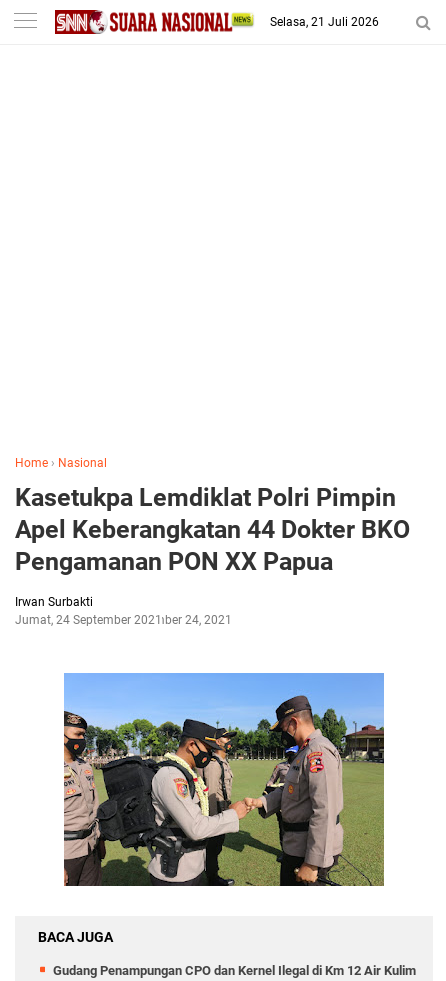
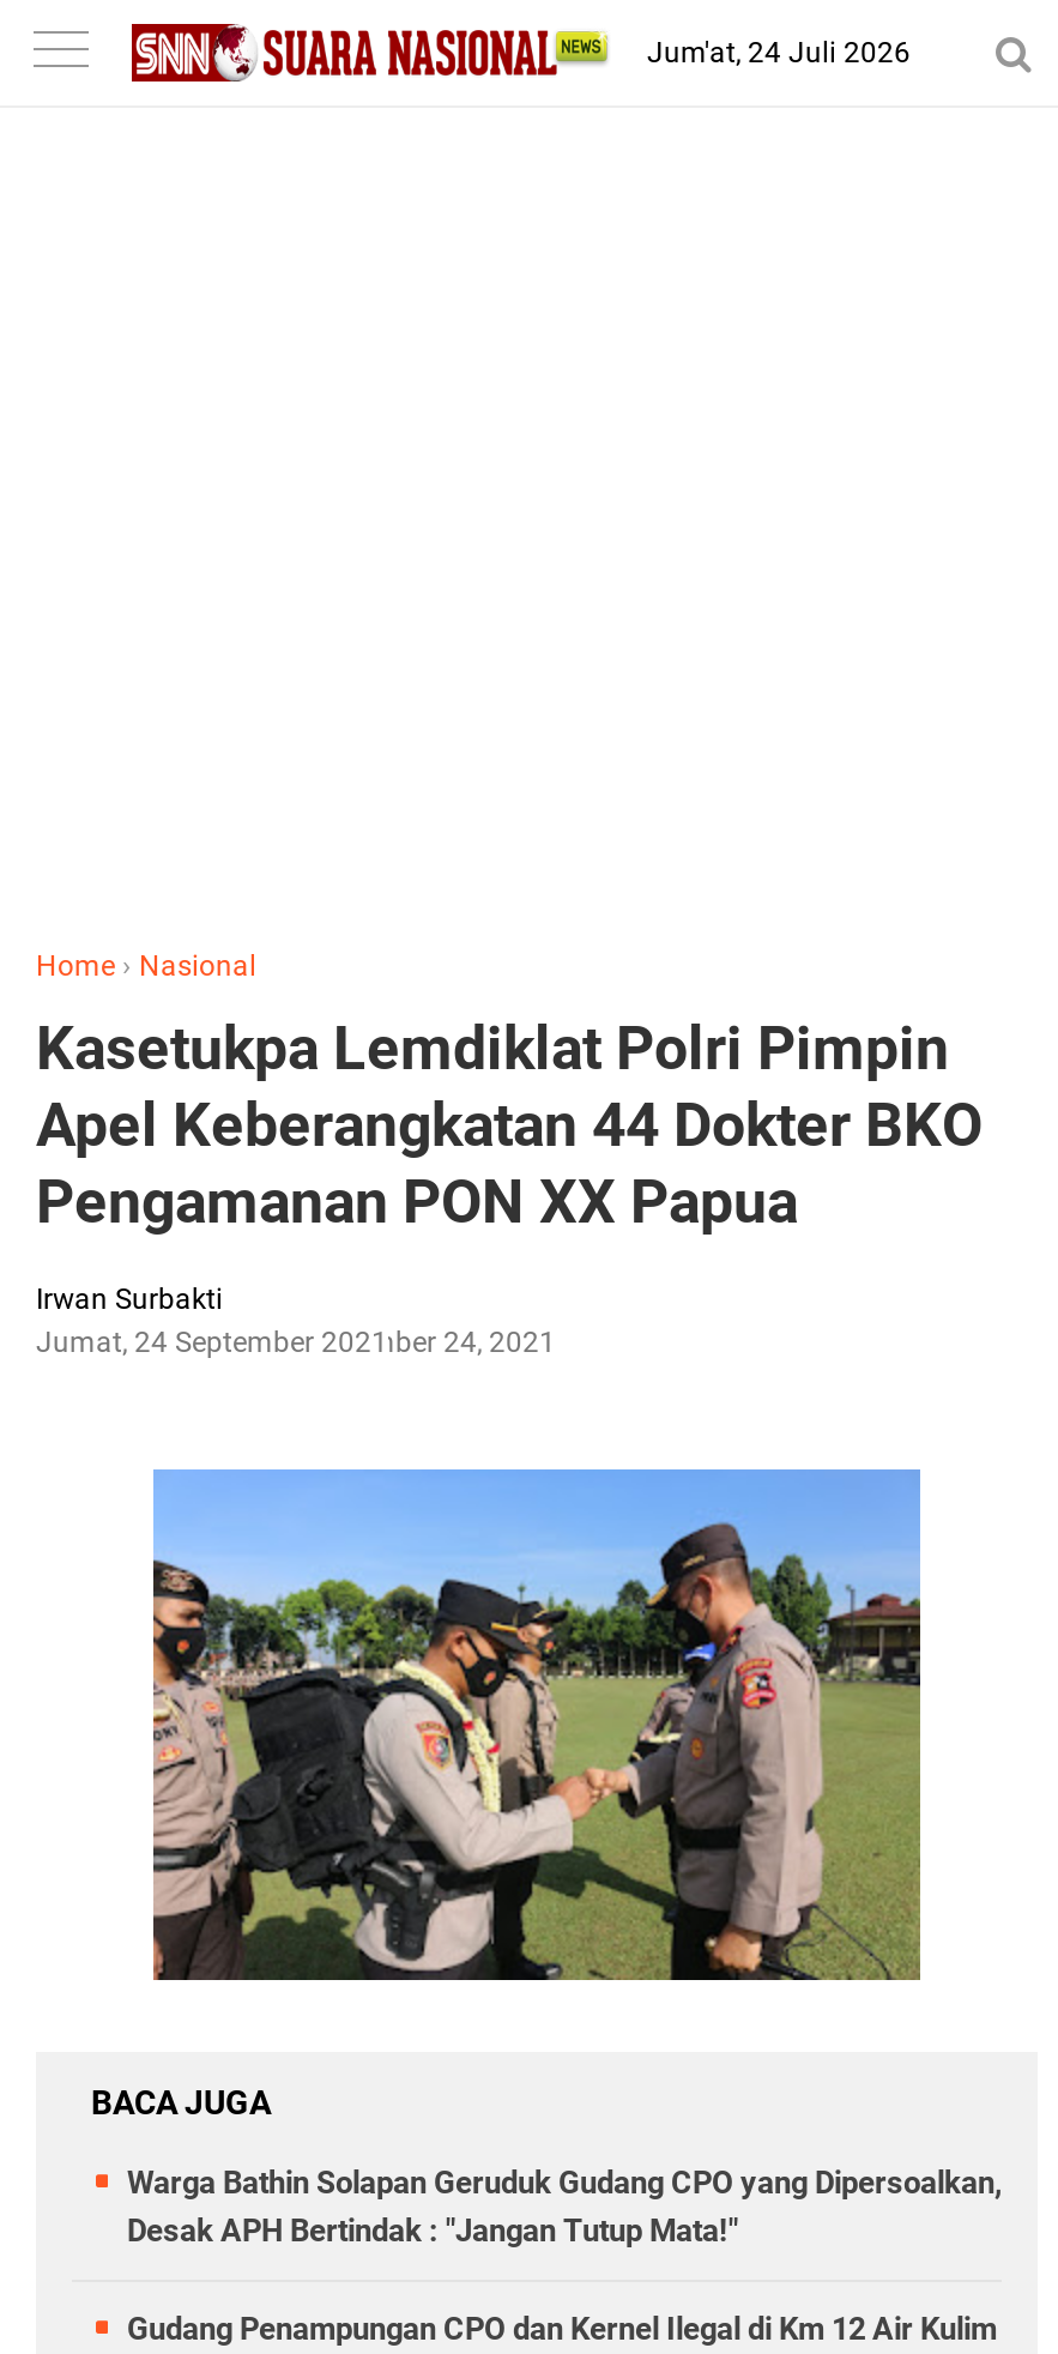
[270,15,379,29] Selasa, 21 Juli 2026 -> [647,36,911,70] Jum'at, 24 Juli 2026
moved [15,456,410,945] -> [36,949,983,2121]: [image] | Home › Nasional | Kasetukpa Lemdiklat Polri Pimpin | Apel Keberangkatan 44 Dokter BKO | Pengamanan PON XX Papua | Irwan Surbakti | BACA JUGA
none -> [127,2165,1002,2249] Warga Bathin Solapan Geruduk Gudang CPO yang Dipersoalkan, | Desak APH Bertindak : "Jangan Tutup Mata!"

